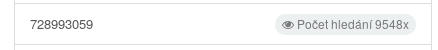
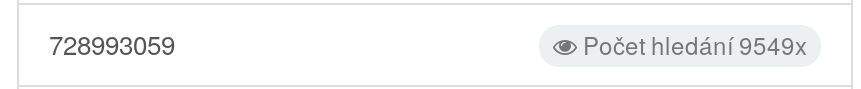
[294,15,409,32] Počet hledání 9548x -> [577,26,807,60] Počet hledání 9549x

